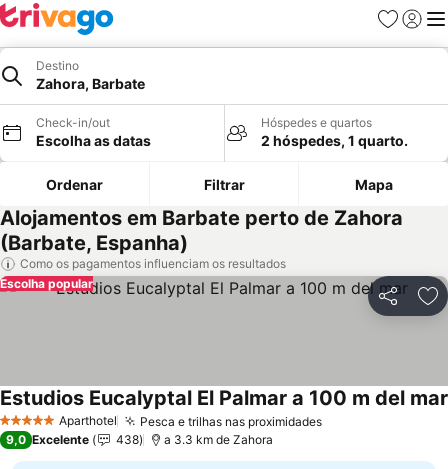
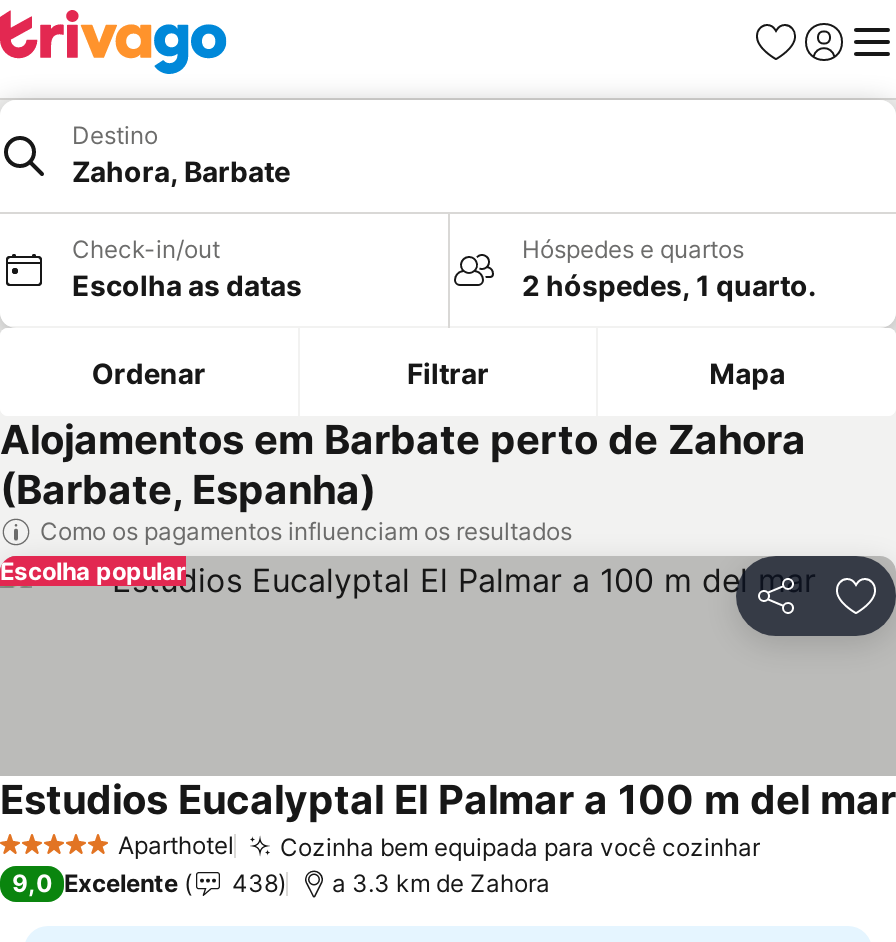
[140,413,322,428] Pesca e trilhas nas proximidades -> [280,831,760,861] Cozinha bem equipada para você cozinhar

